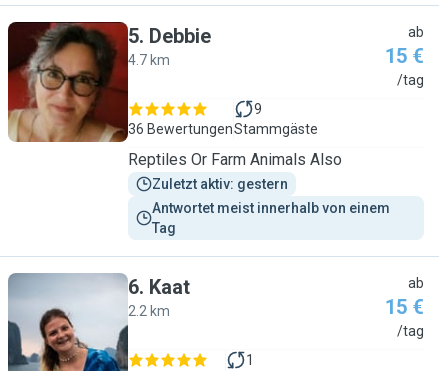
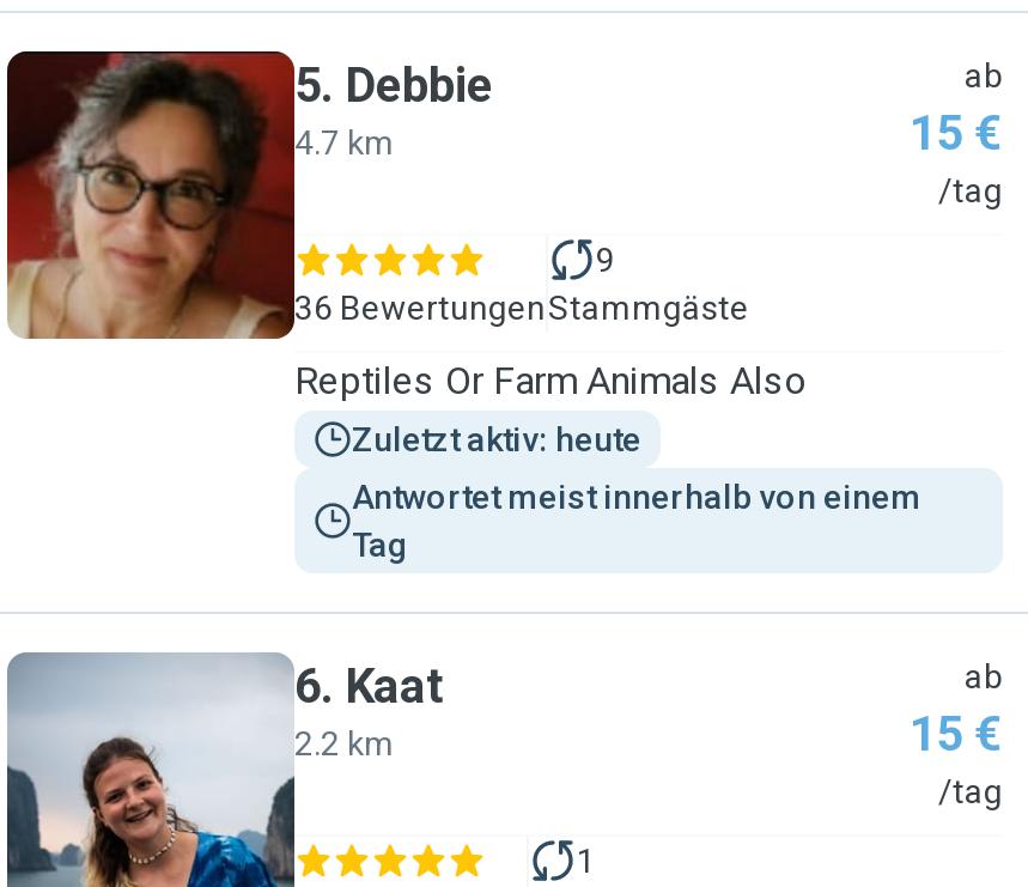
[152,176,288,192] Zuletzt aktiv: gestern -> [352,420,641,458] Zuletzt aktiv: heute

